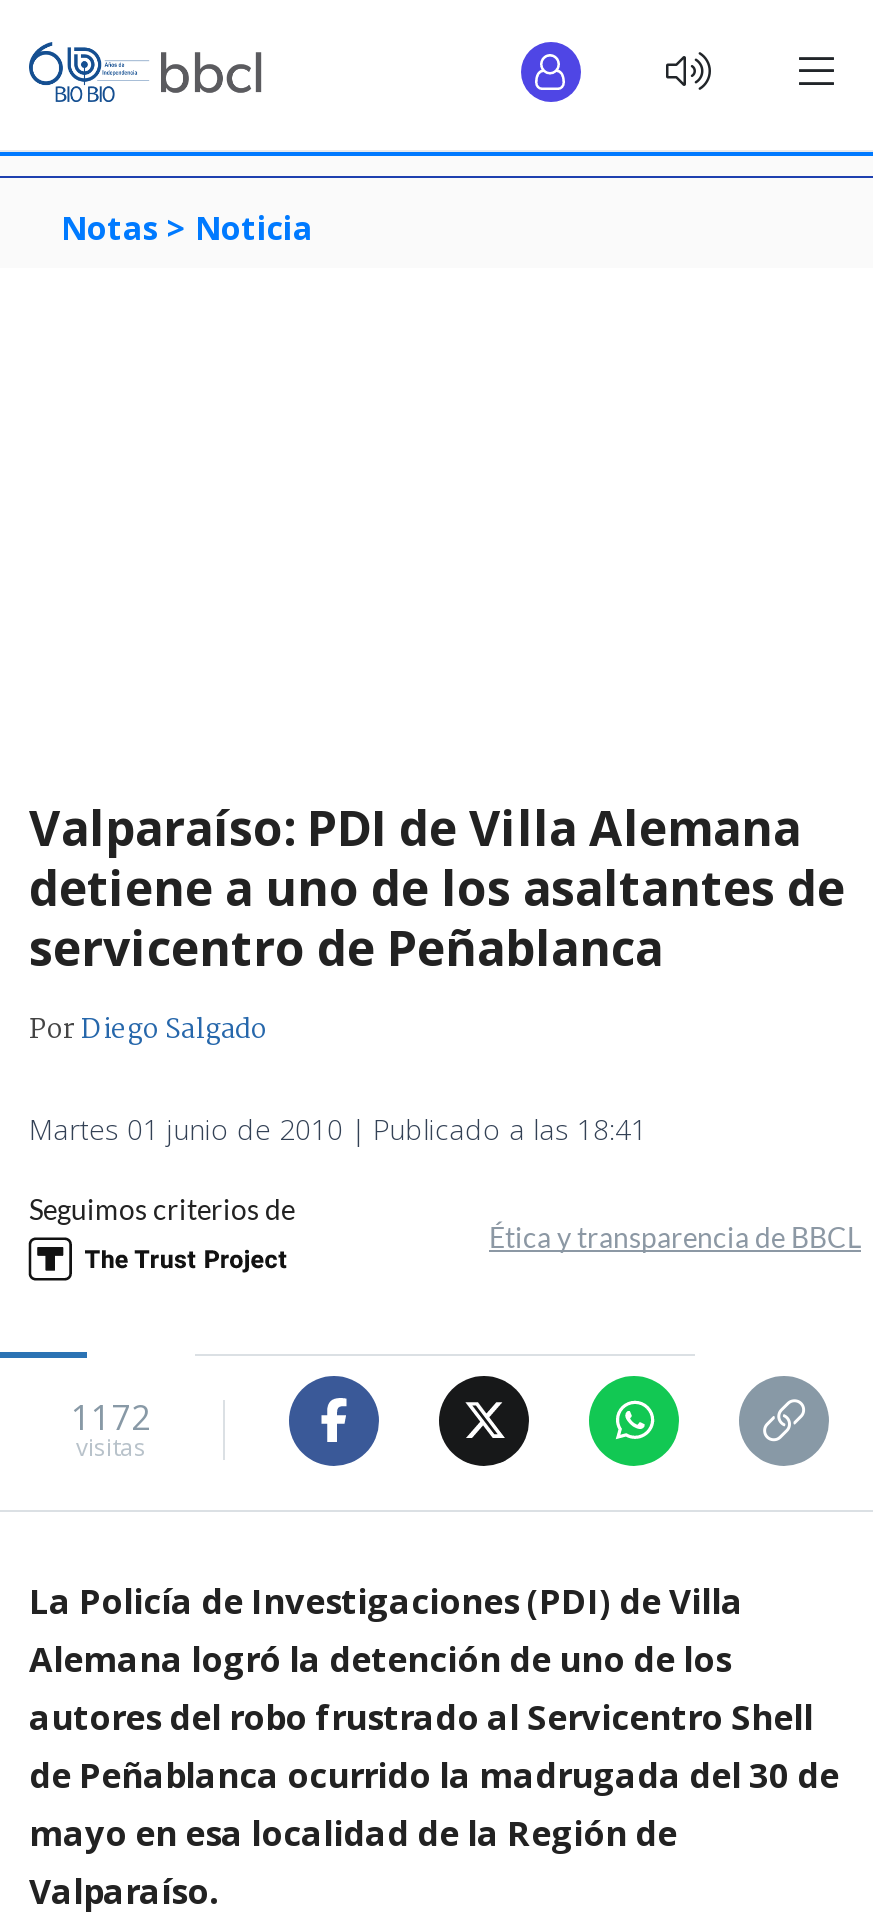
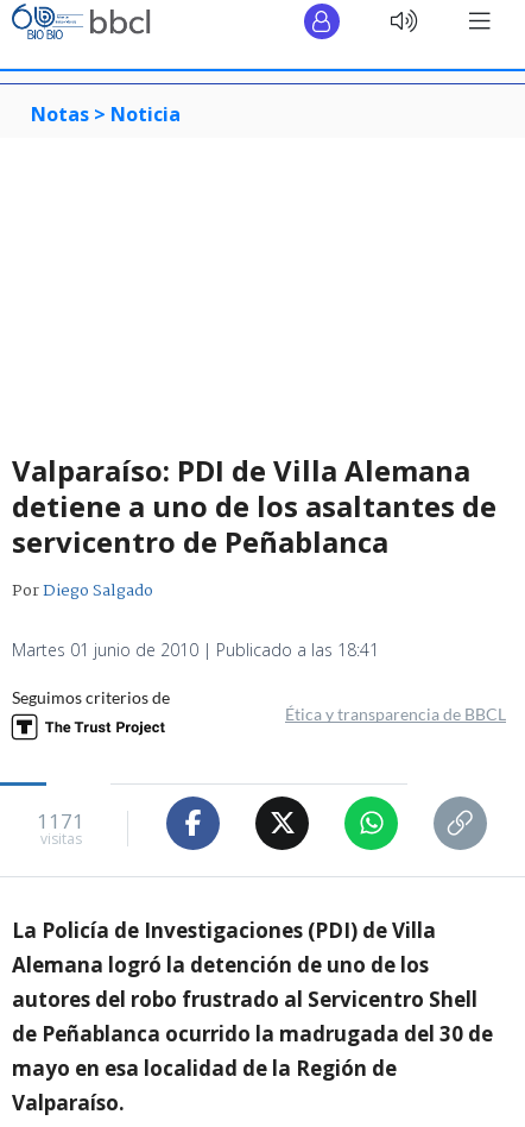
[71,1395,151,1441] 1172 -> [37,808,84,835] 1171

